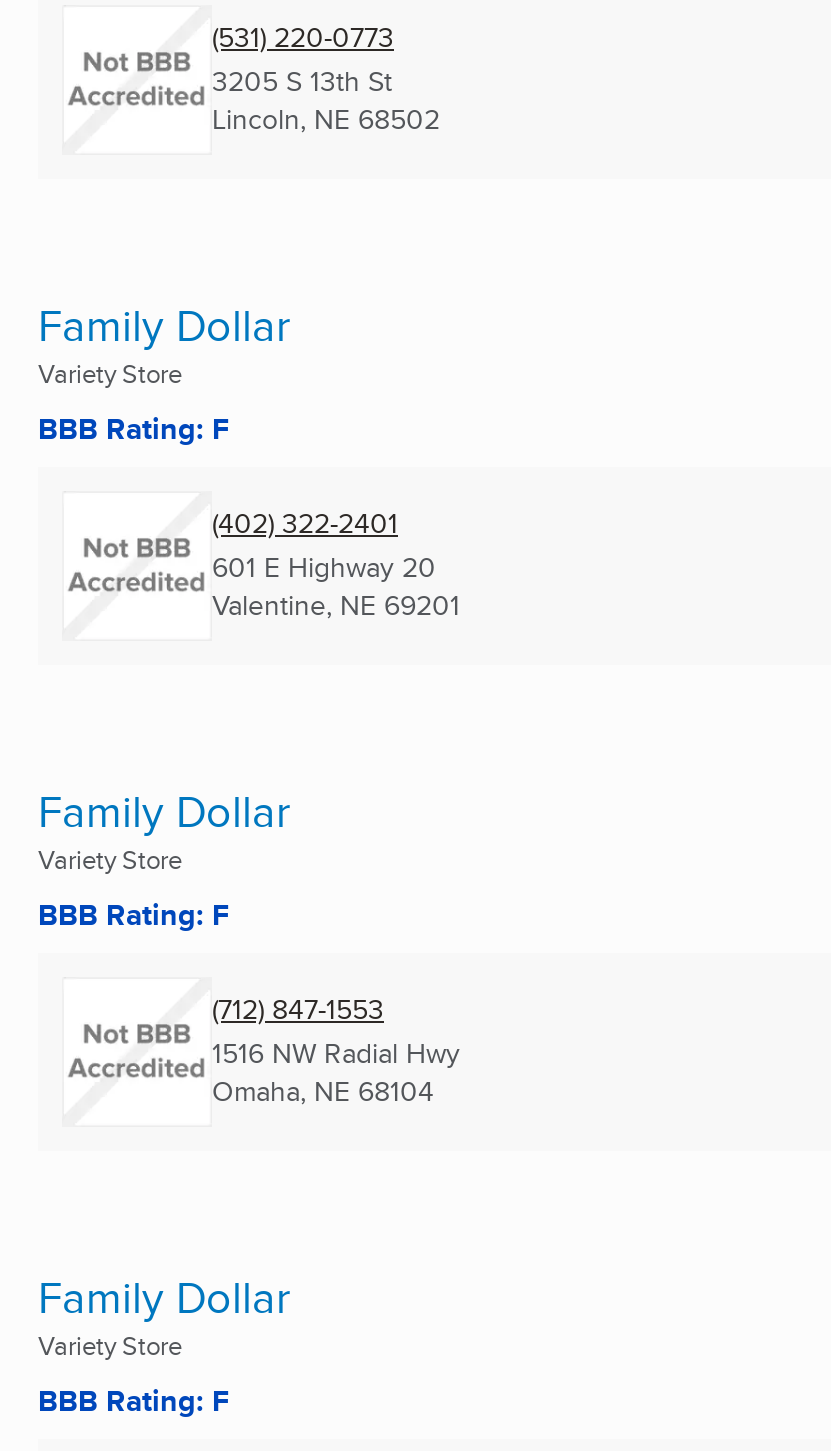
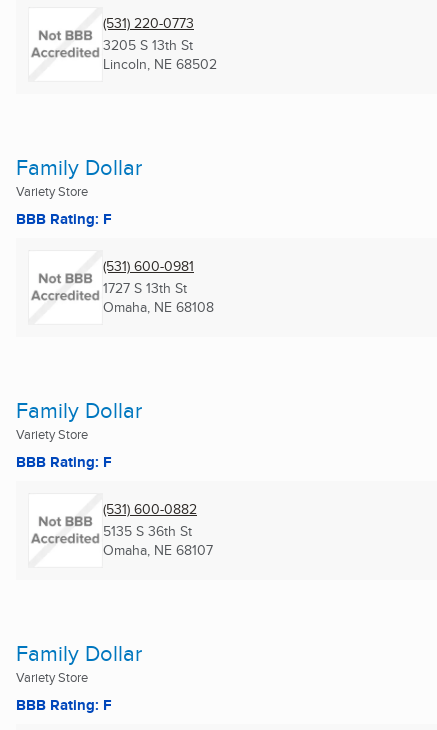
[212,502,460,626] (402) 322-2401 | 601 E Highway 20 | Valentine, NE 69201 -> [103,256,214,317] (531) 600-0981 | 1727 S 13th St | Omaha, NE 68108
[212,988,460,1112] (712) 847-1553 | 1516 NW Radial Hwy | Omaha, NE 68104 -> [103,499,213,560] (531) 600-0882 | 5135 S 36th St | Omaha, NE 68107

